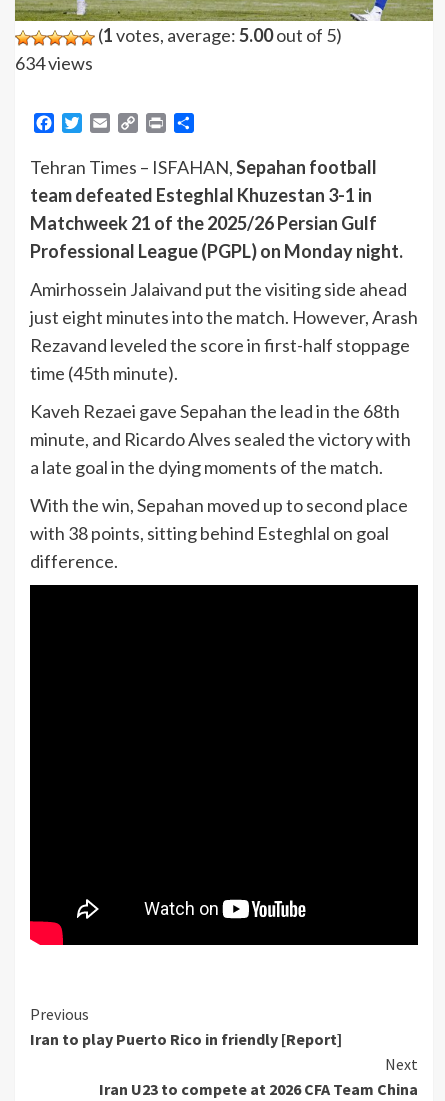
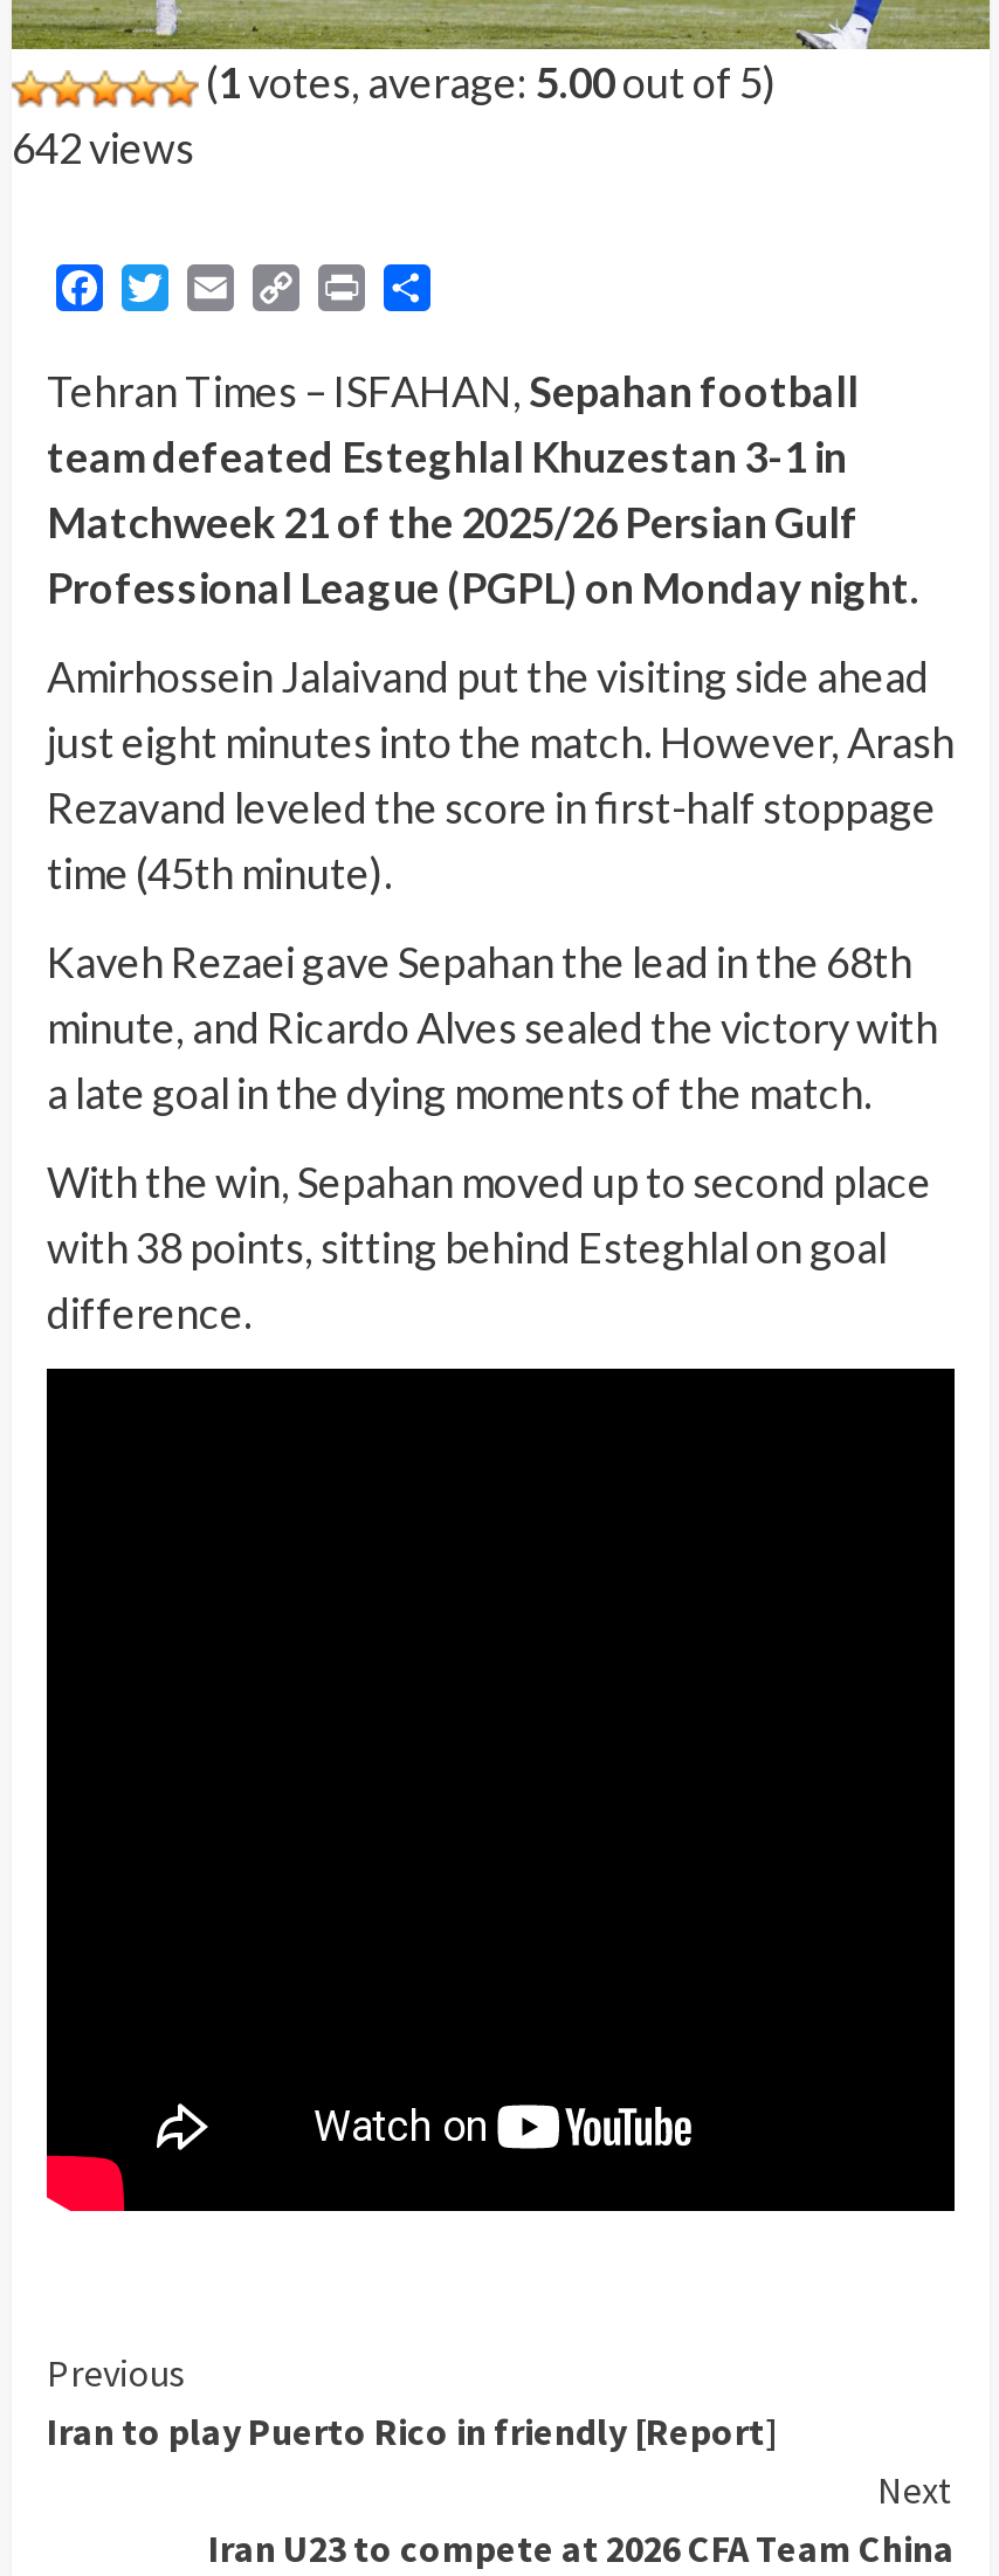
[15,52,93,74] 634 views -> [12,122,194,174] 642 views

